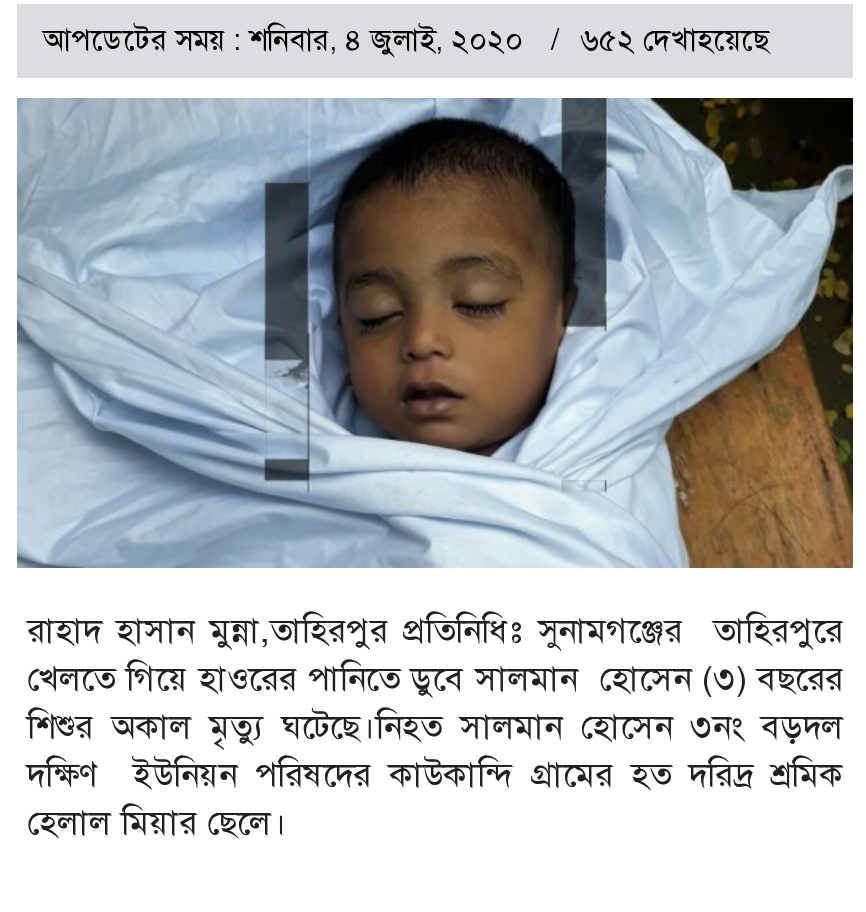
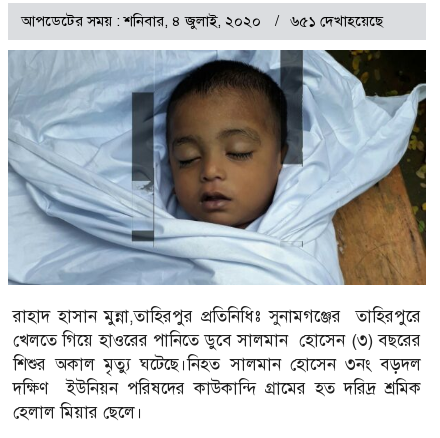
[43,22,769,58] আপডেটের সময় : শনিবার, ৪ জুলাই, ২০২০ ৬৫২ দেখাহয়েছে -> [21,12,383,30] আপডেটের সময় : শনিবার, ৪ জুলাই, ২০২০ ৬৫১ দেখাহয়েছে

